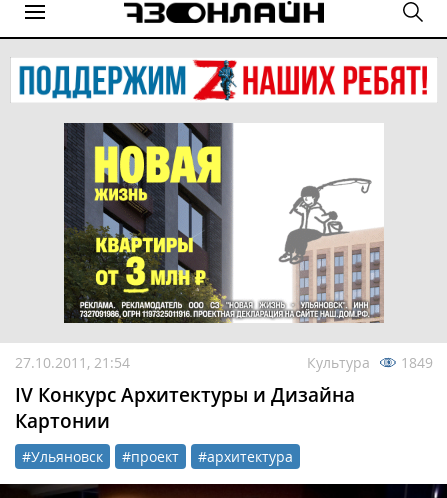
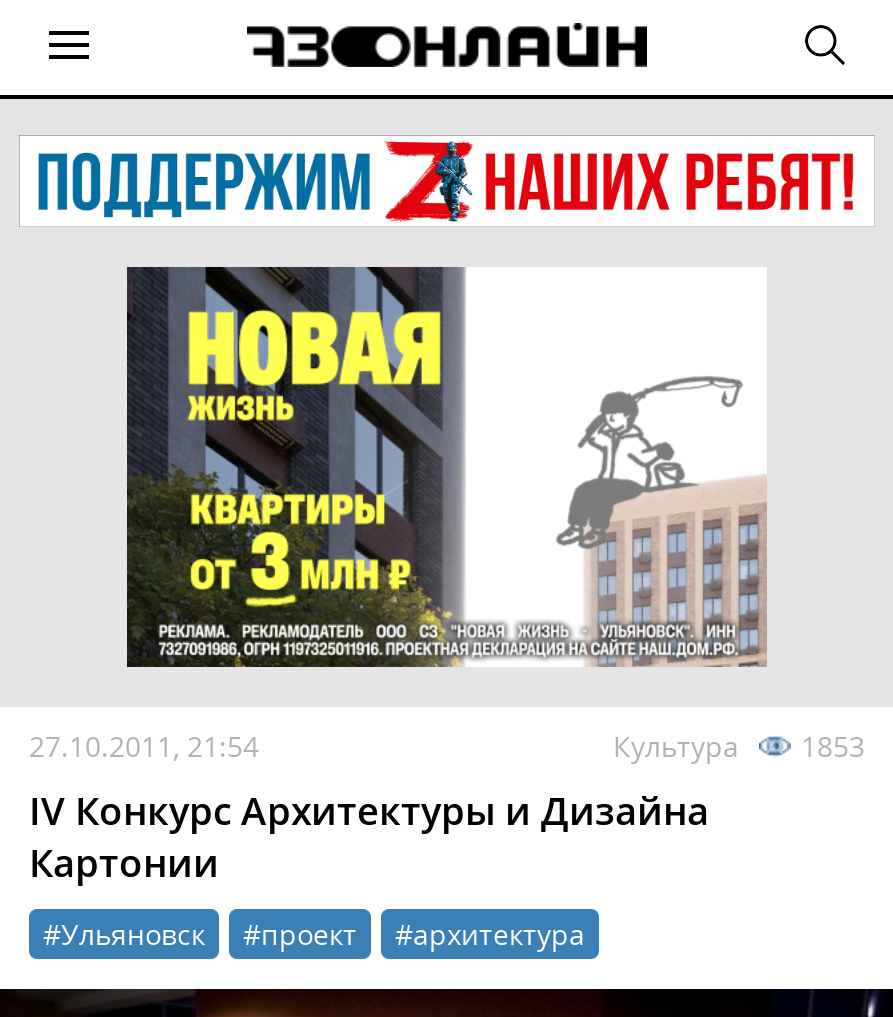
[307,353,433,372] Культура 1849 -> [613,727,865,765] Культура 1853

